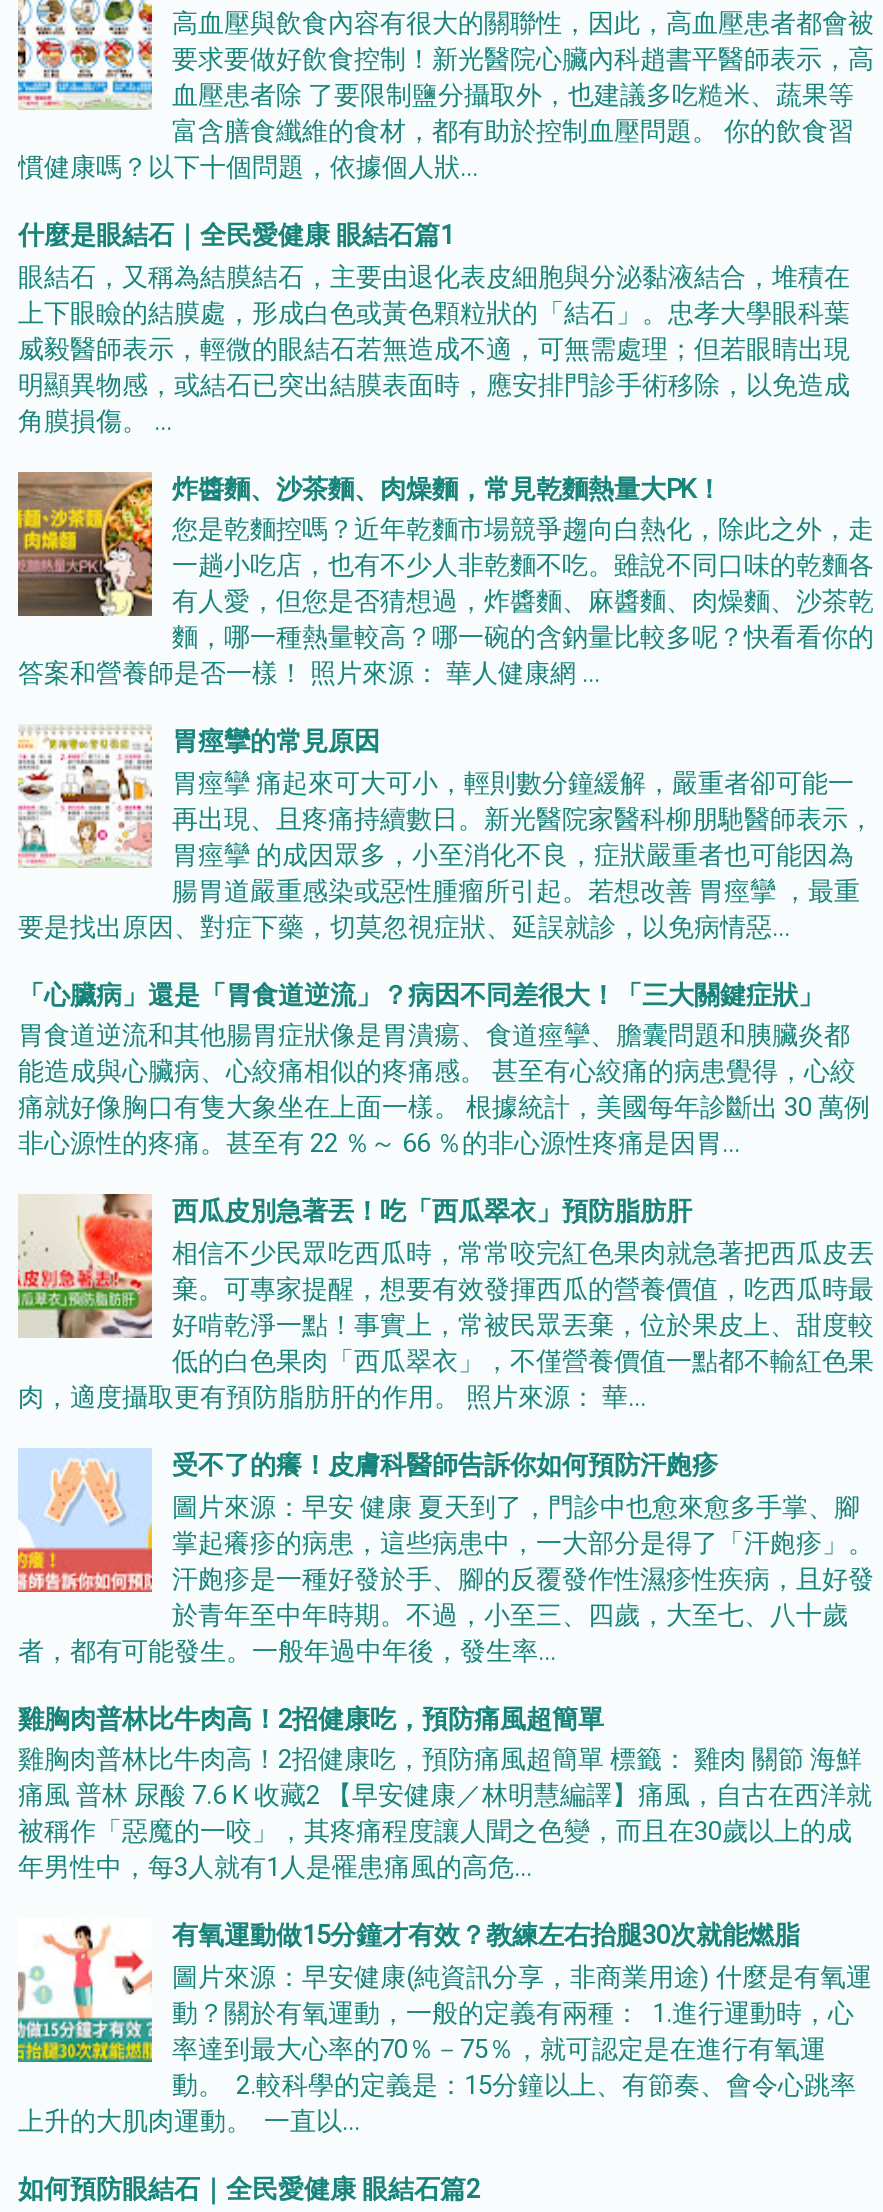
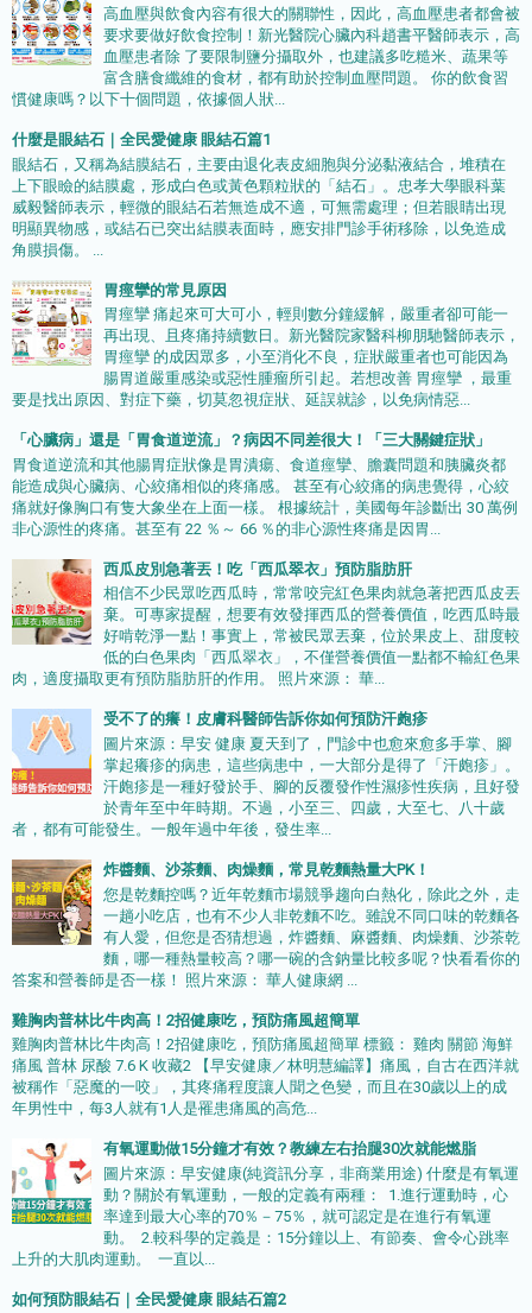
moved [16,470,874,689] -> [11,858,520,989]: [image] | 炸醬麵、沙茶麵、肉燥麵，常見乾麵熱量大PK！ | 您是乾麵控嗎？近年乾麵市場競爭趨向白熱化，除此之外，走 | 一趟小吃店，也有不少人非乾麵不吃。雖說不同口味的乾麵各 | 有人愛，但您是否猜想過，炸醬麵、麻醬麵、肉燥麵、沙茶乾 | 麵，哪一種熱量較高？哪一碗的含鈉量比較多呢？快看看你的 | 答案和營養師是否一樣！ 照片來源： 華人健康網 ...
moved [14,722,874,1665] -> [9,278,520,838]: [image] | 胃痙攣 痛起來可大可小，輕則數分鐘緩解，嚴重者卻可能一 | 再出現、且疼痛持續數日。新光醫院家醫科柳朋馳醫師表示， | ... | 於青年至中年時期。不過，小至三、四歲，大至七、八十歲 | 者，都有可能發生。一般年過中年後，發生率...

